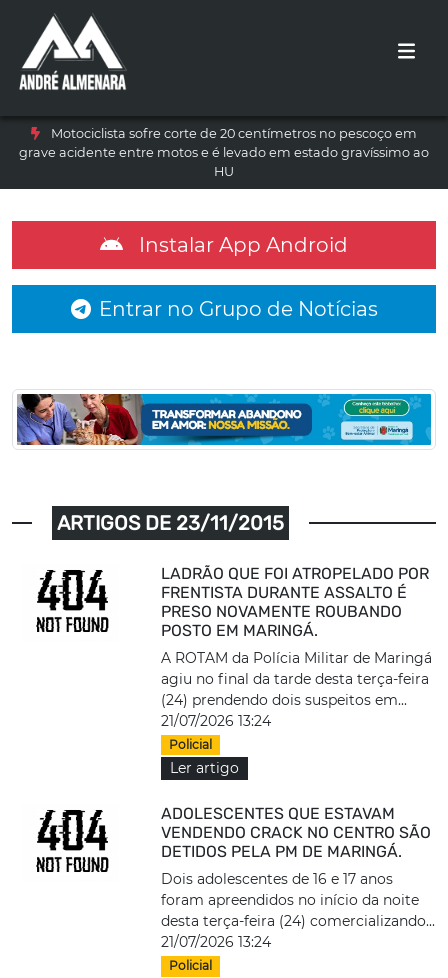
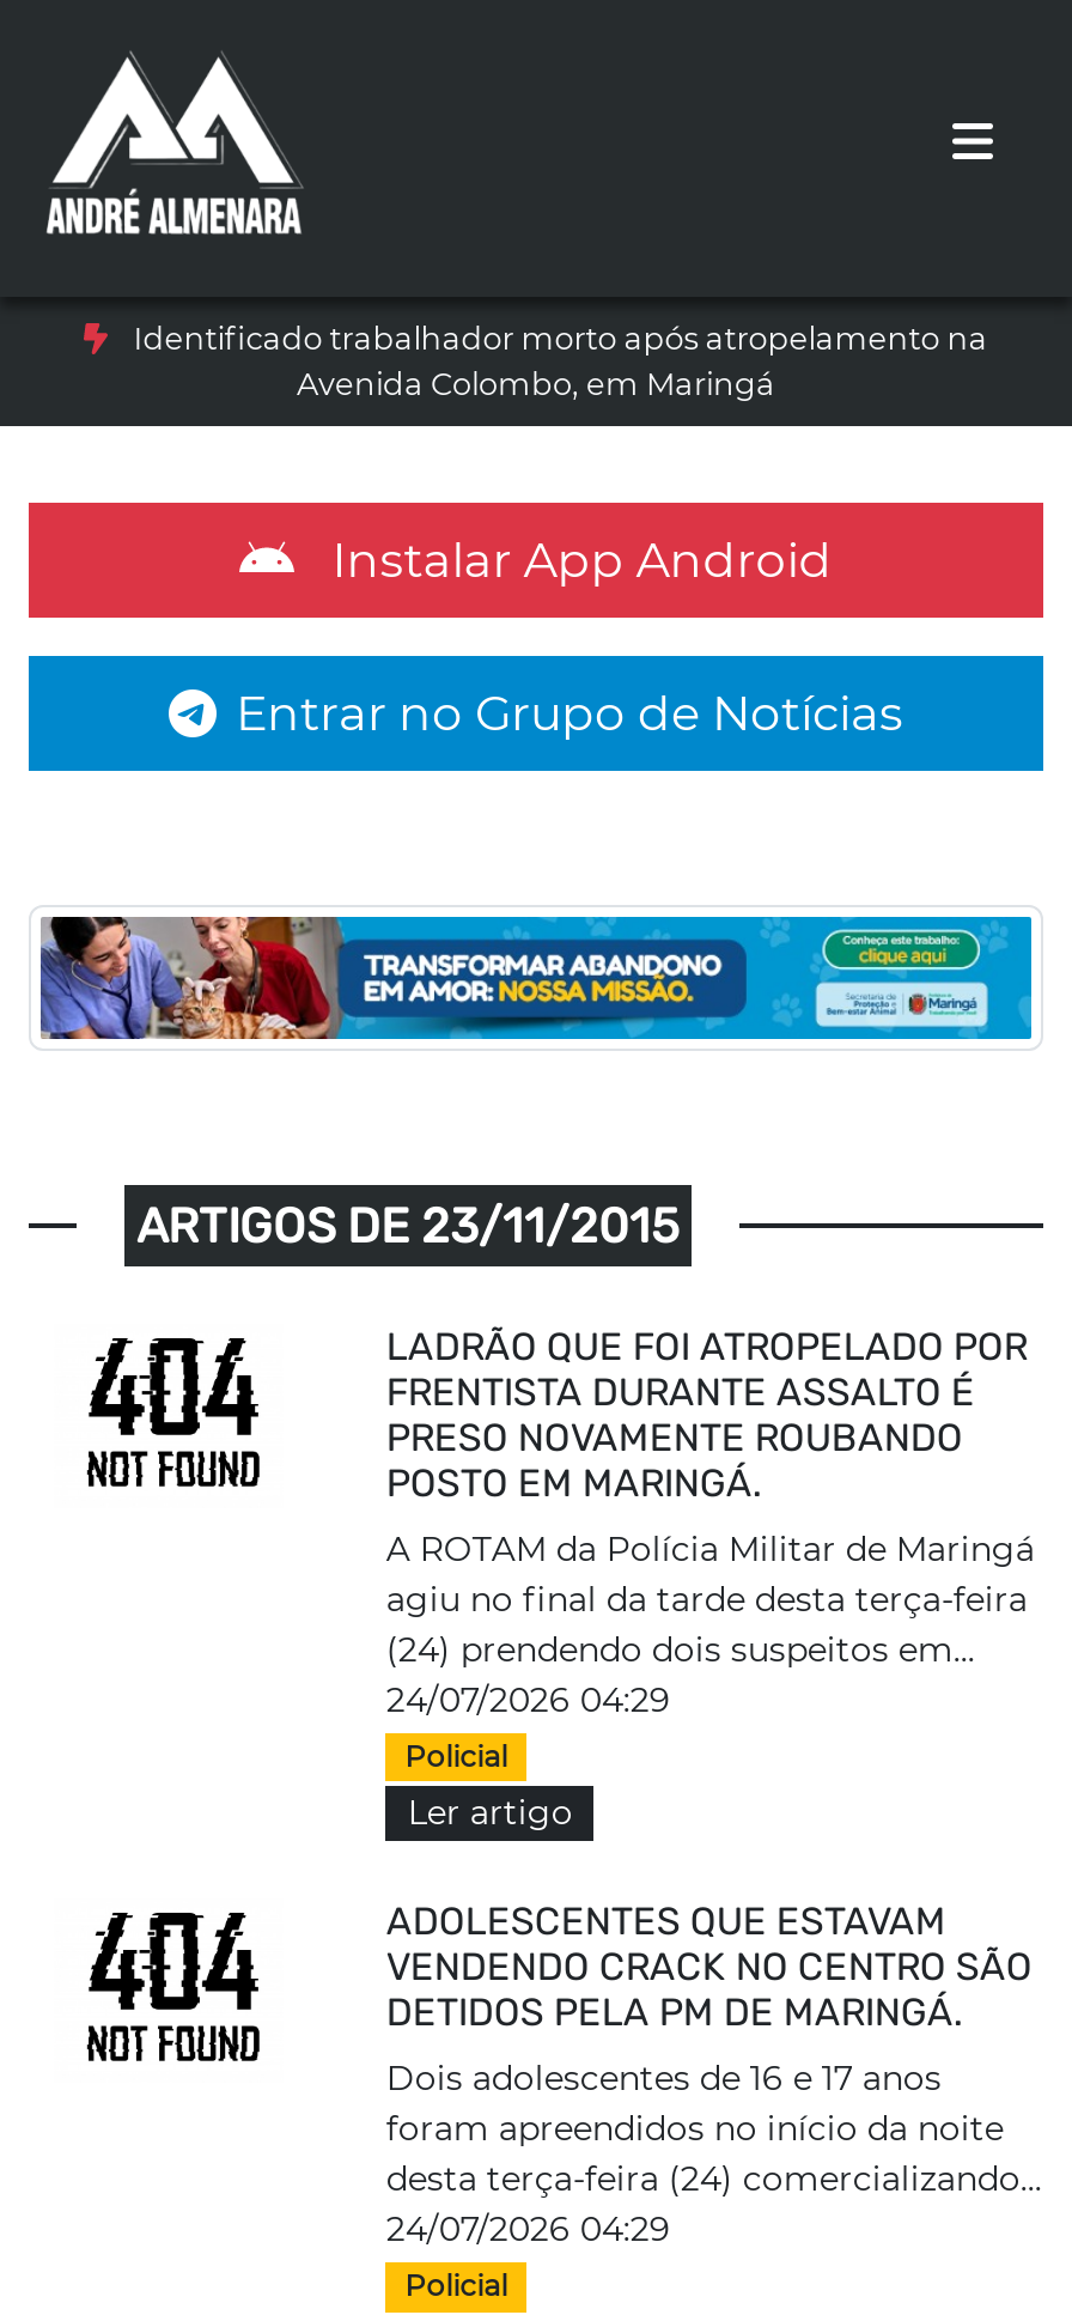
[19,126,429,179] Motociclista sofre corte de 20 centímetros no pescoço em | grave acidente entre motos e é levado em estado gravíssimo ao | HU -> [134,321,988,402] Identificado trabalhador morto após atropelamento na | Avenida Colombo, em Maringá
[161,712,271,730] 21/07/2026 13:24 -> [386,1678,671,1721] 24/07/2026 04:29
[161,933,271,951] 21/07/2026 13:24 -> [386,2208,671,2251] 24/07/2026 04:29

